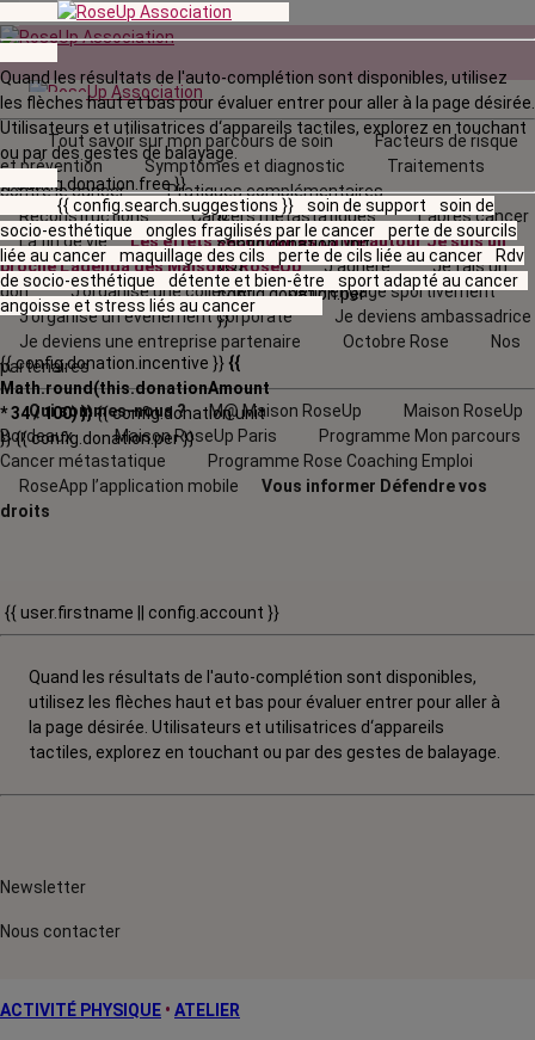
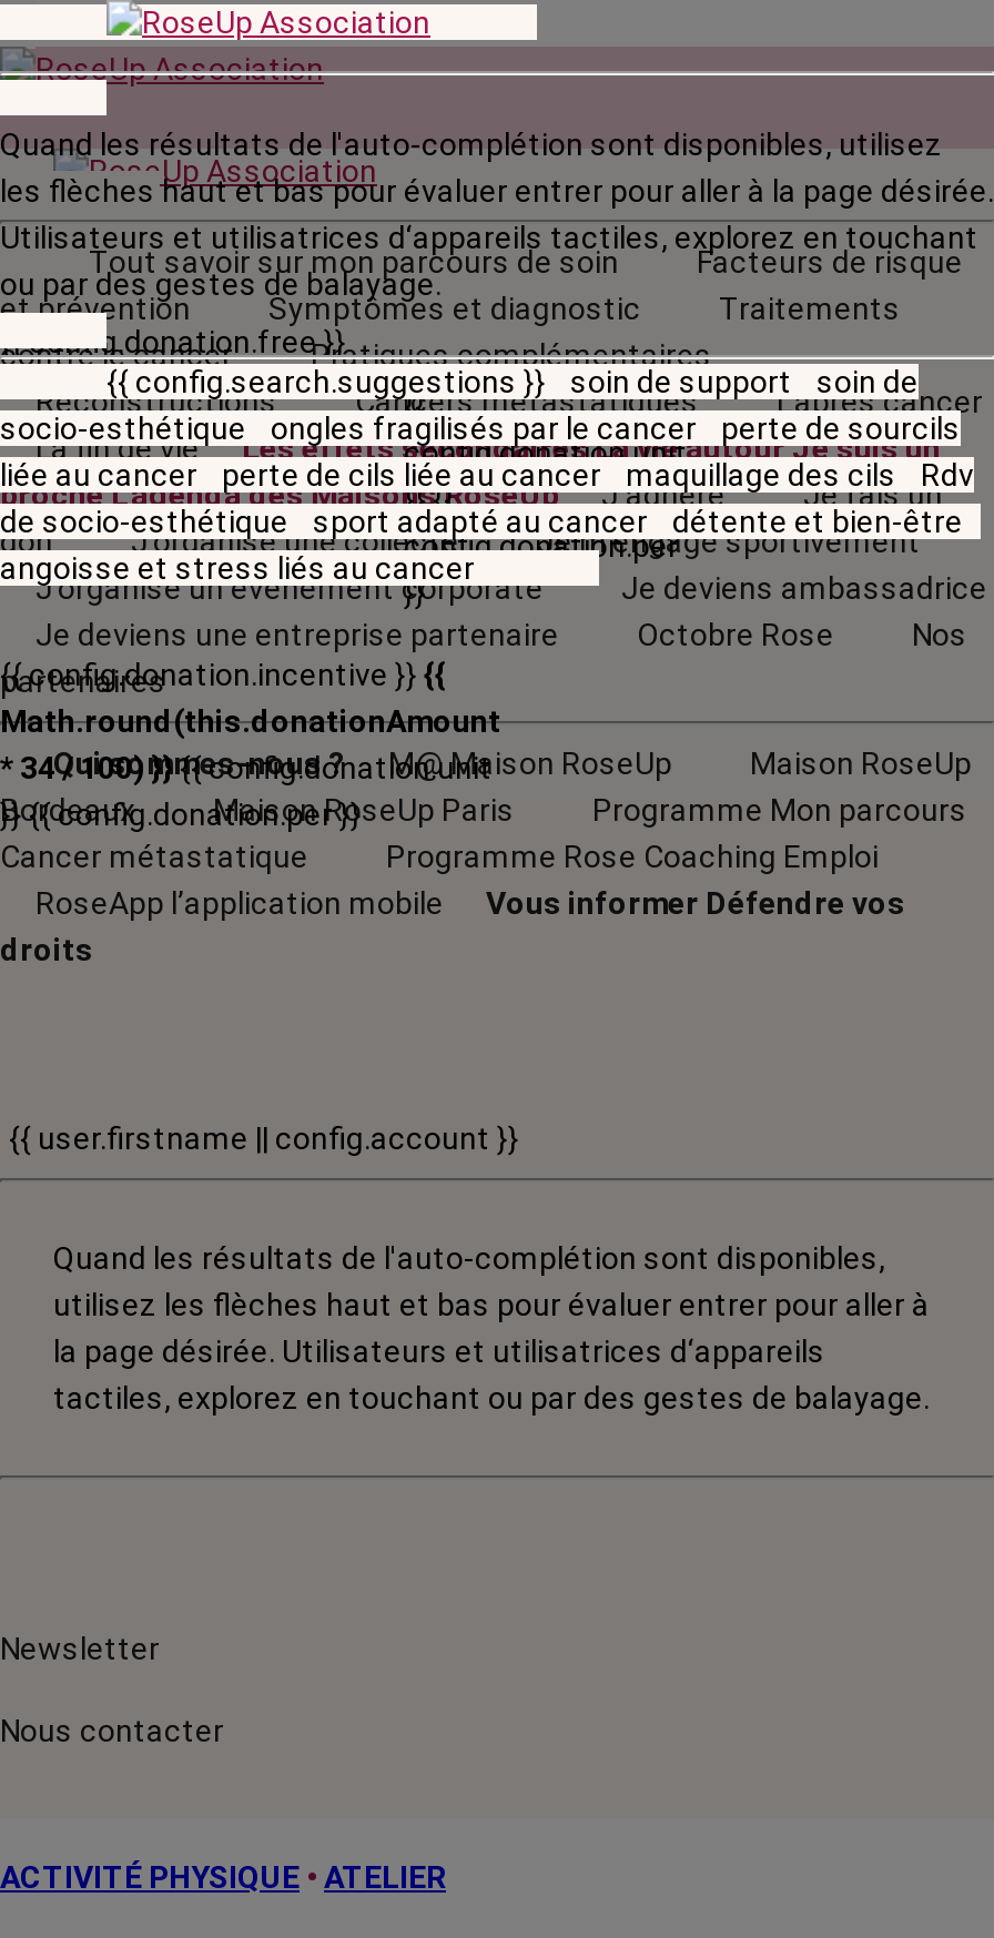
[0,246,524,265] liée au cancer maquillage des cils perte de cils liée au cancer Rdv -> [0,457,974,493] liée au cancer perte de cils liée au cancer maquillage des cils Rdv
[0,271,518,290] de socio-esthétique détente et bien-être sport adapté au cancer -> [0,504,963,539] de socio-esthétique sport adapté au cancer détente et bien-être

